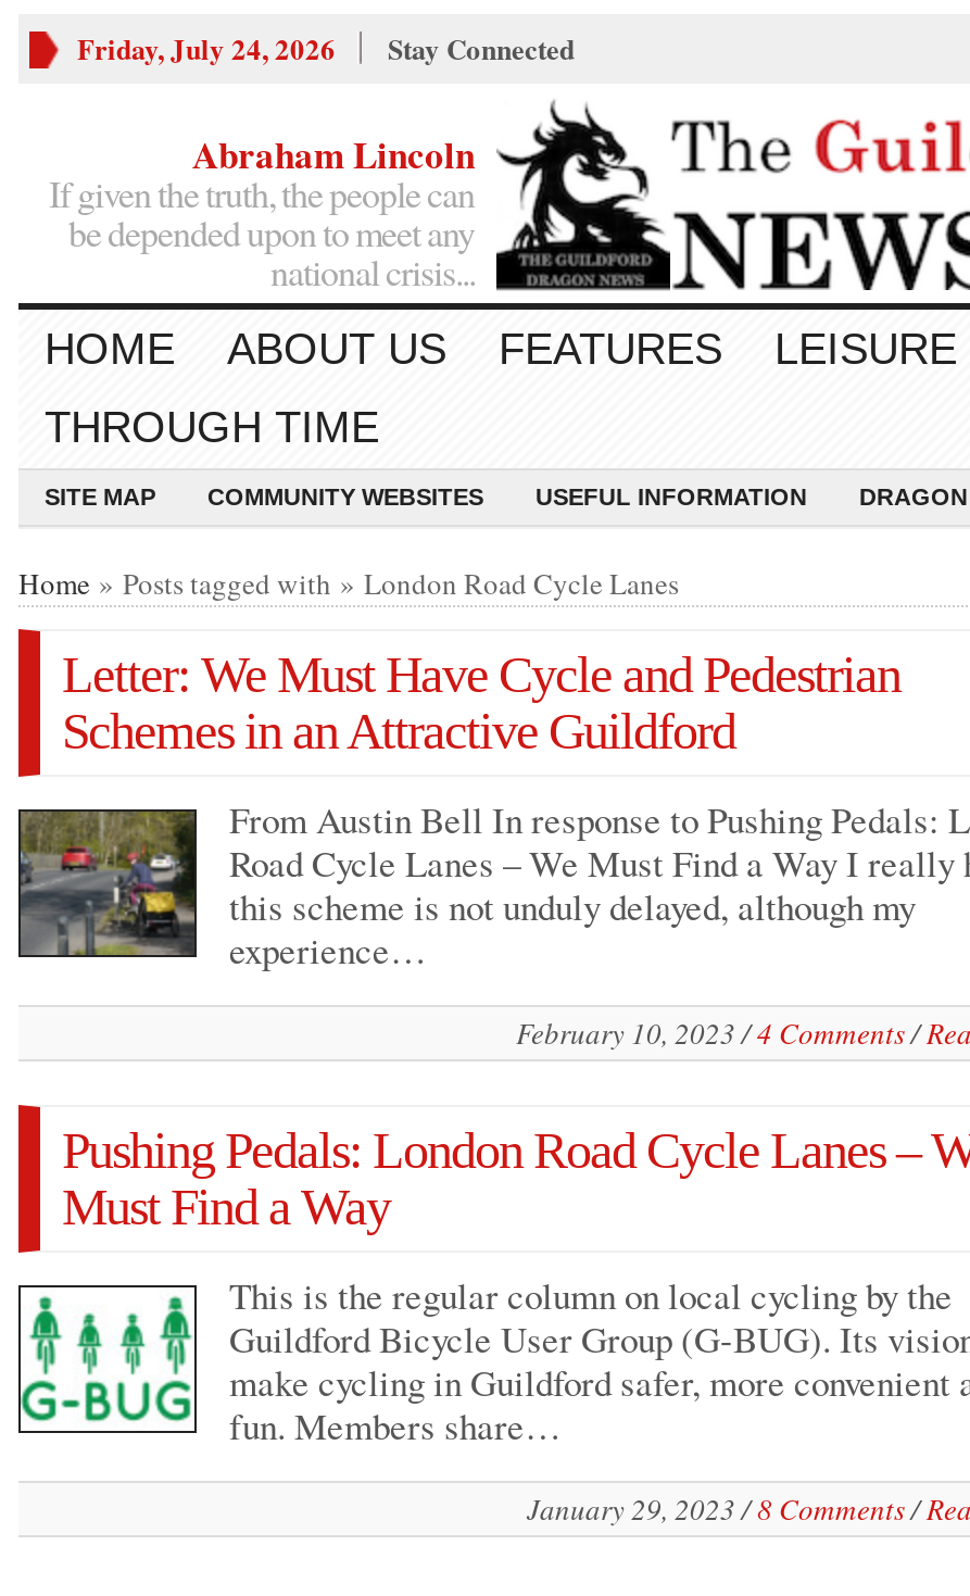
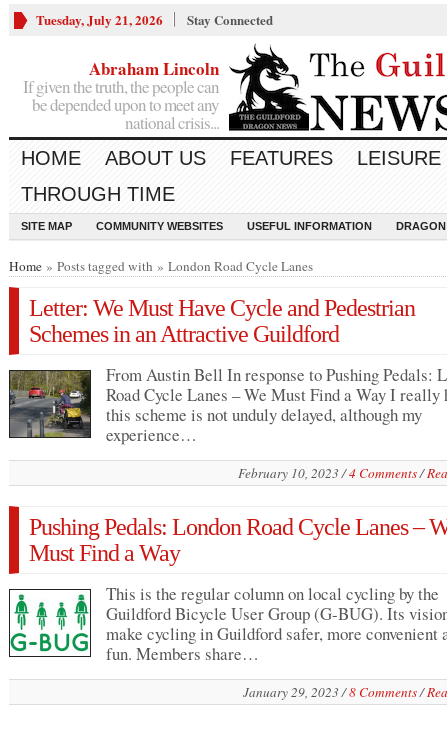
[77,27,575,68] Friday, July 24, 2026 Stay Connected -> [36,10,273,29] Tuesday, July 21, 2026 Stay Connected

